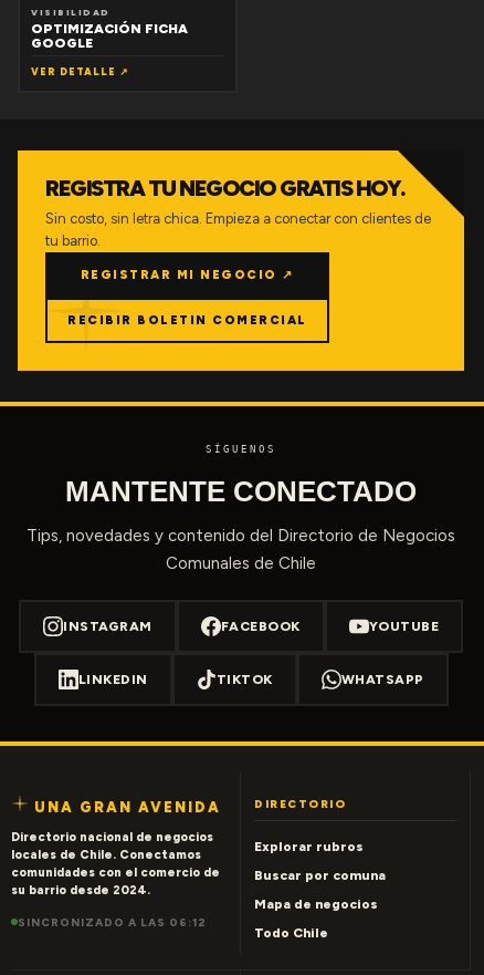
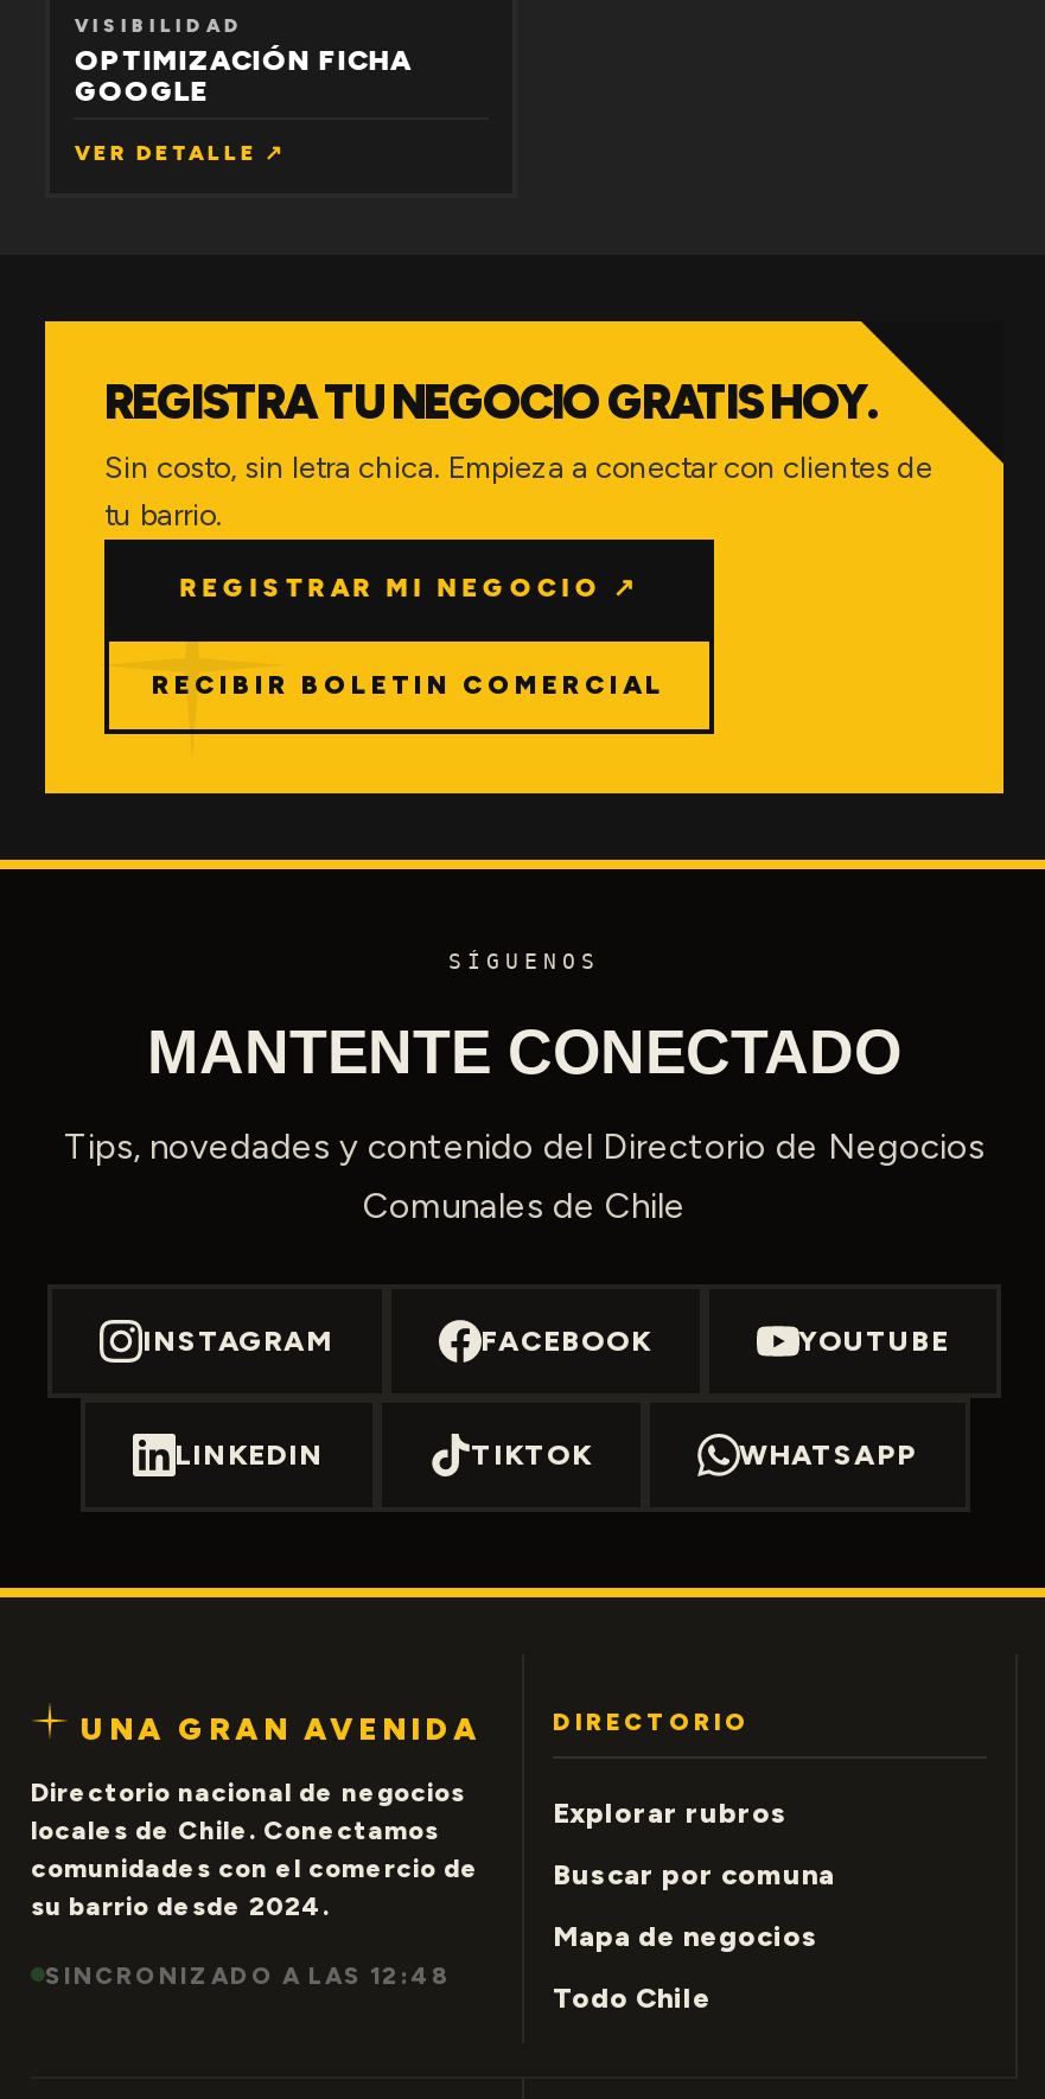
[18,915,207,929] SINCRONIZADO A LAS 06:12 -> [45,1960,451,1991] SINCRONIZADO A LAS 12:48

